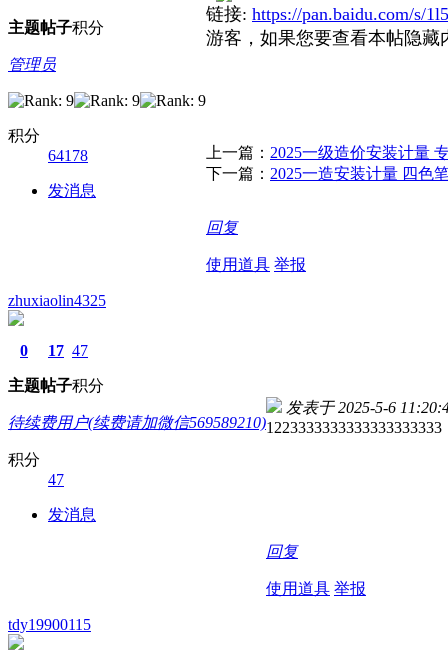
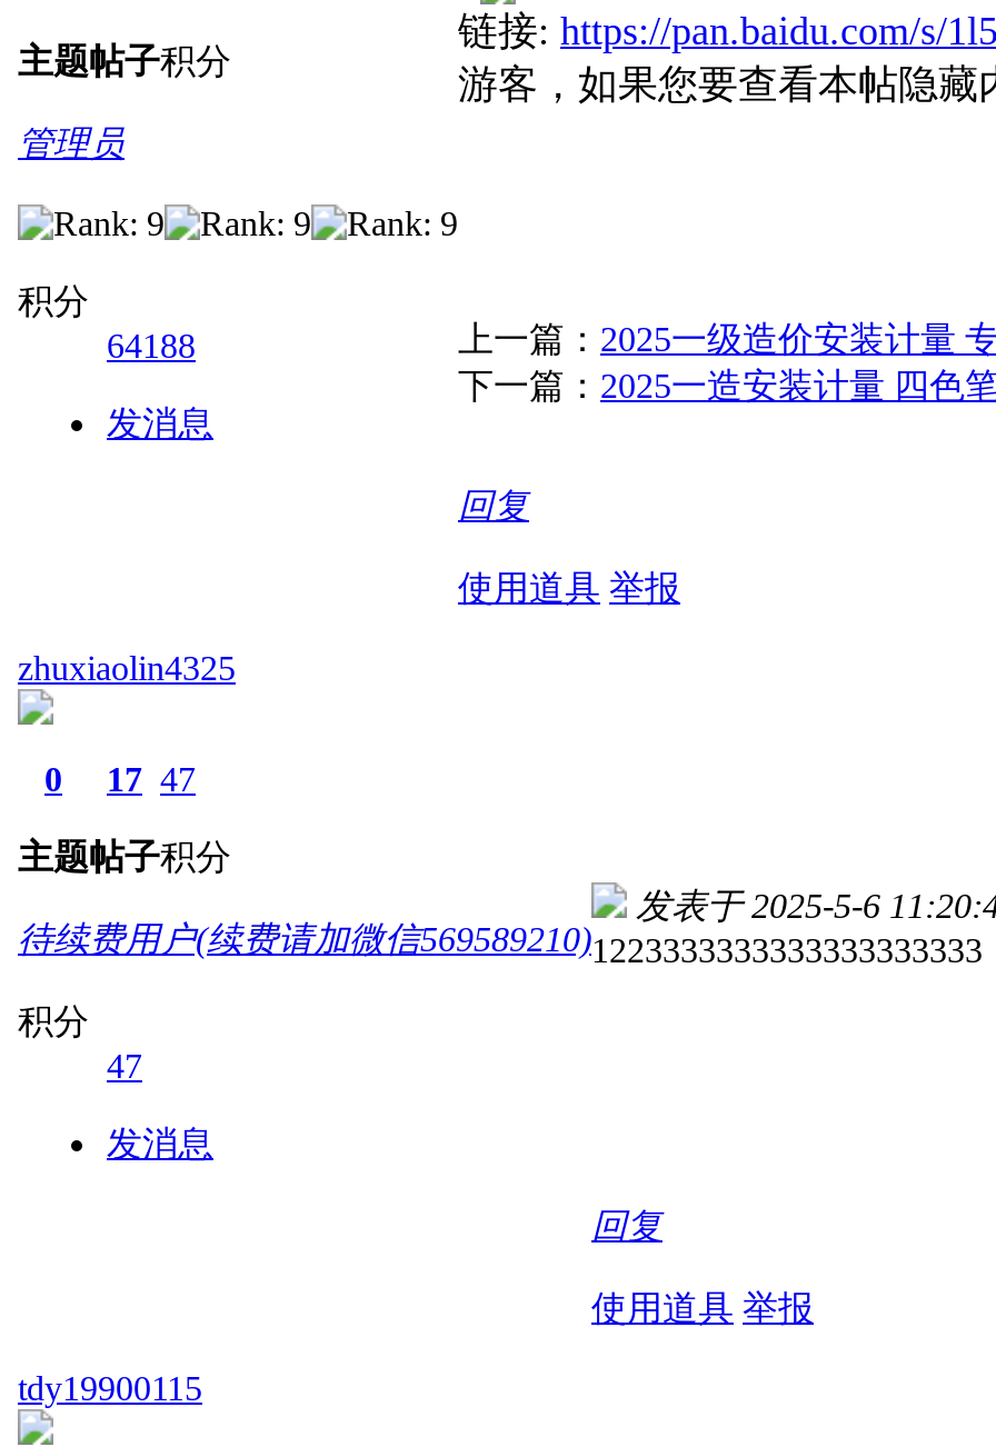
[48,147,88,164] 64178 -> [107,326,196,364] 64188

